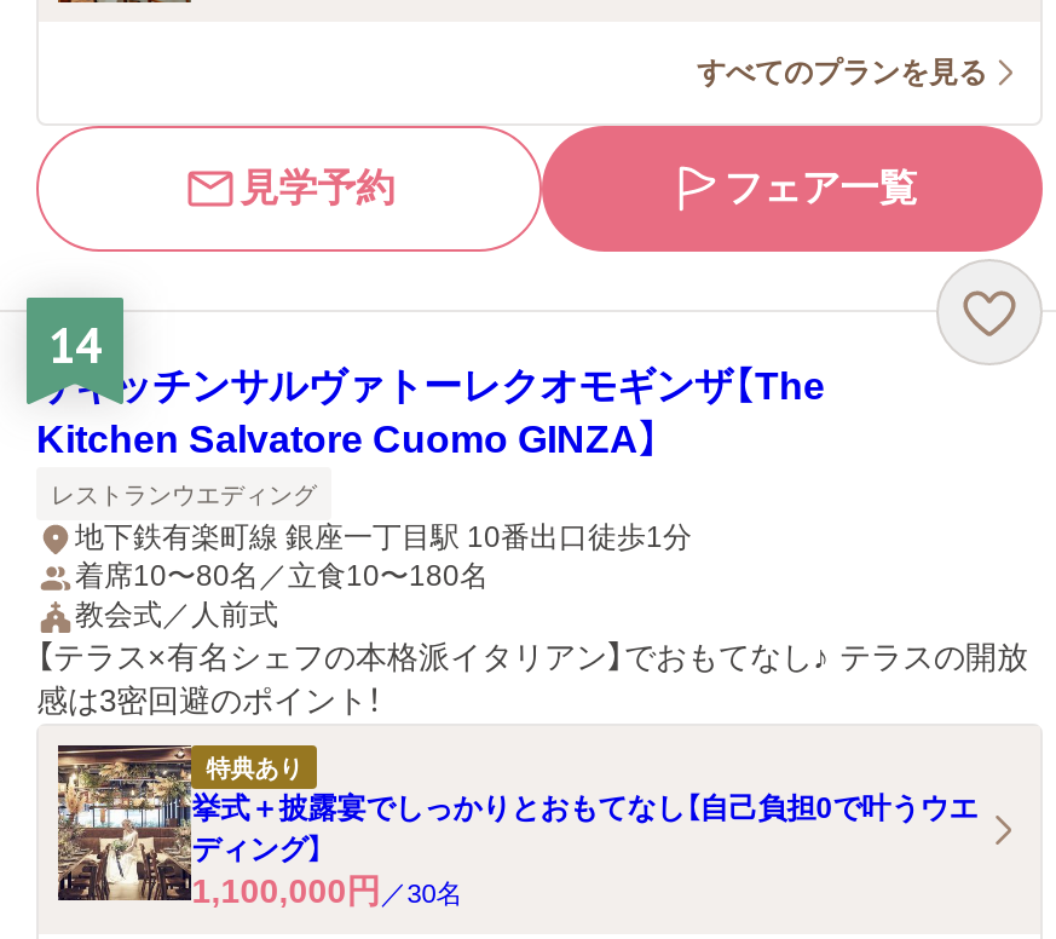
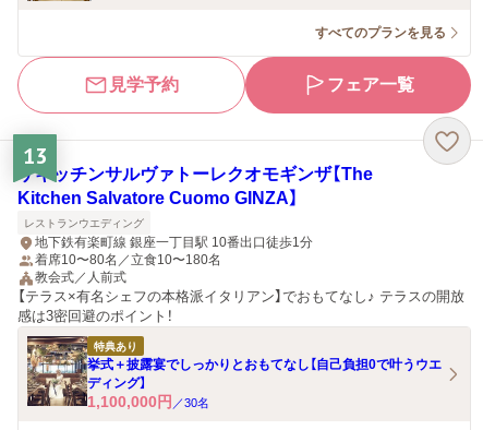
[48,315,102,378] 14 -> [23,142,47,170] 13

